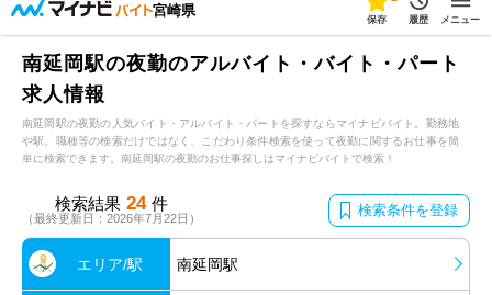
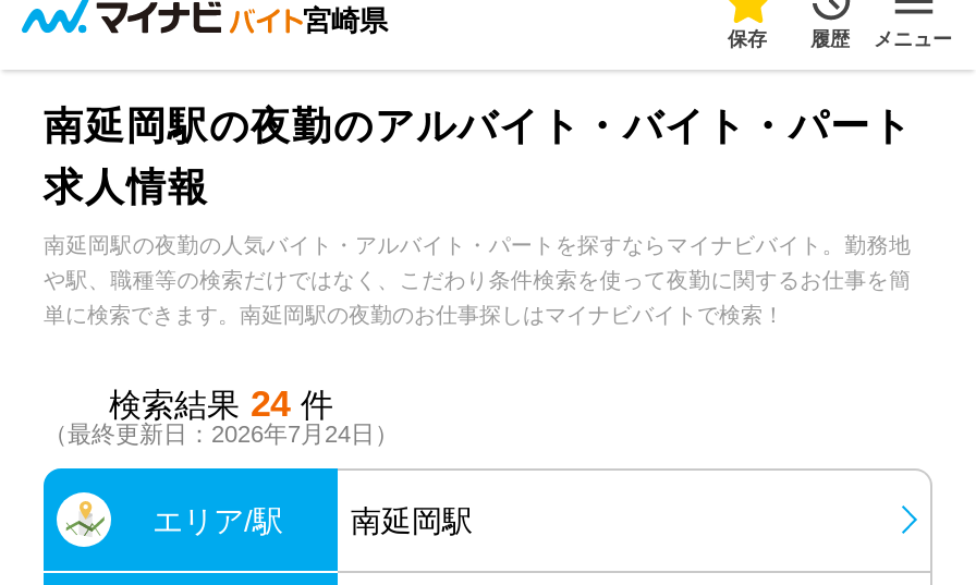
[22,202,458,225] （最終更新日：2026年7月22日） | 検索条件を登録 -> [44,421,399,447] （最終更新日：2026年7月24日）

